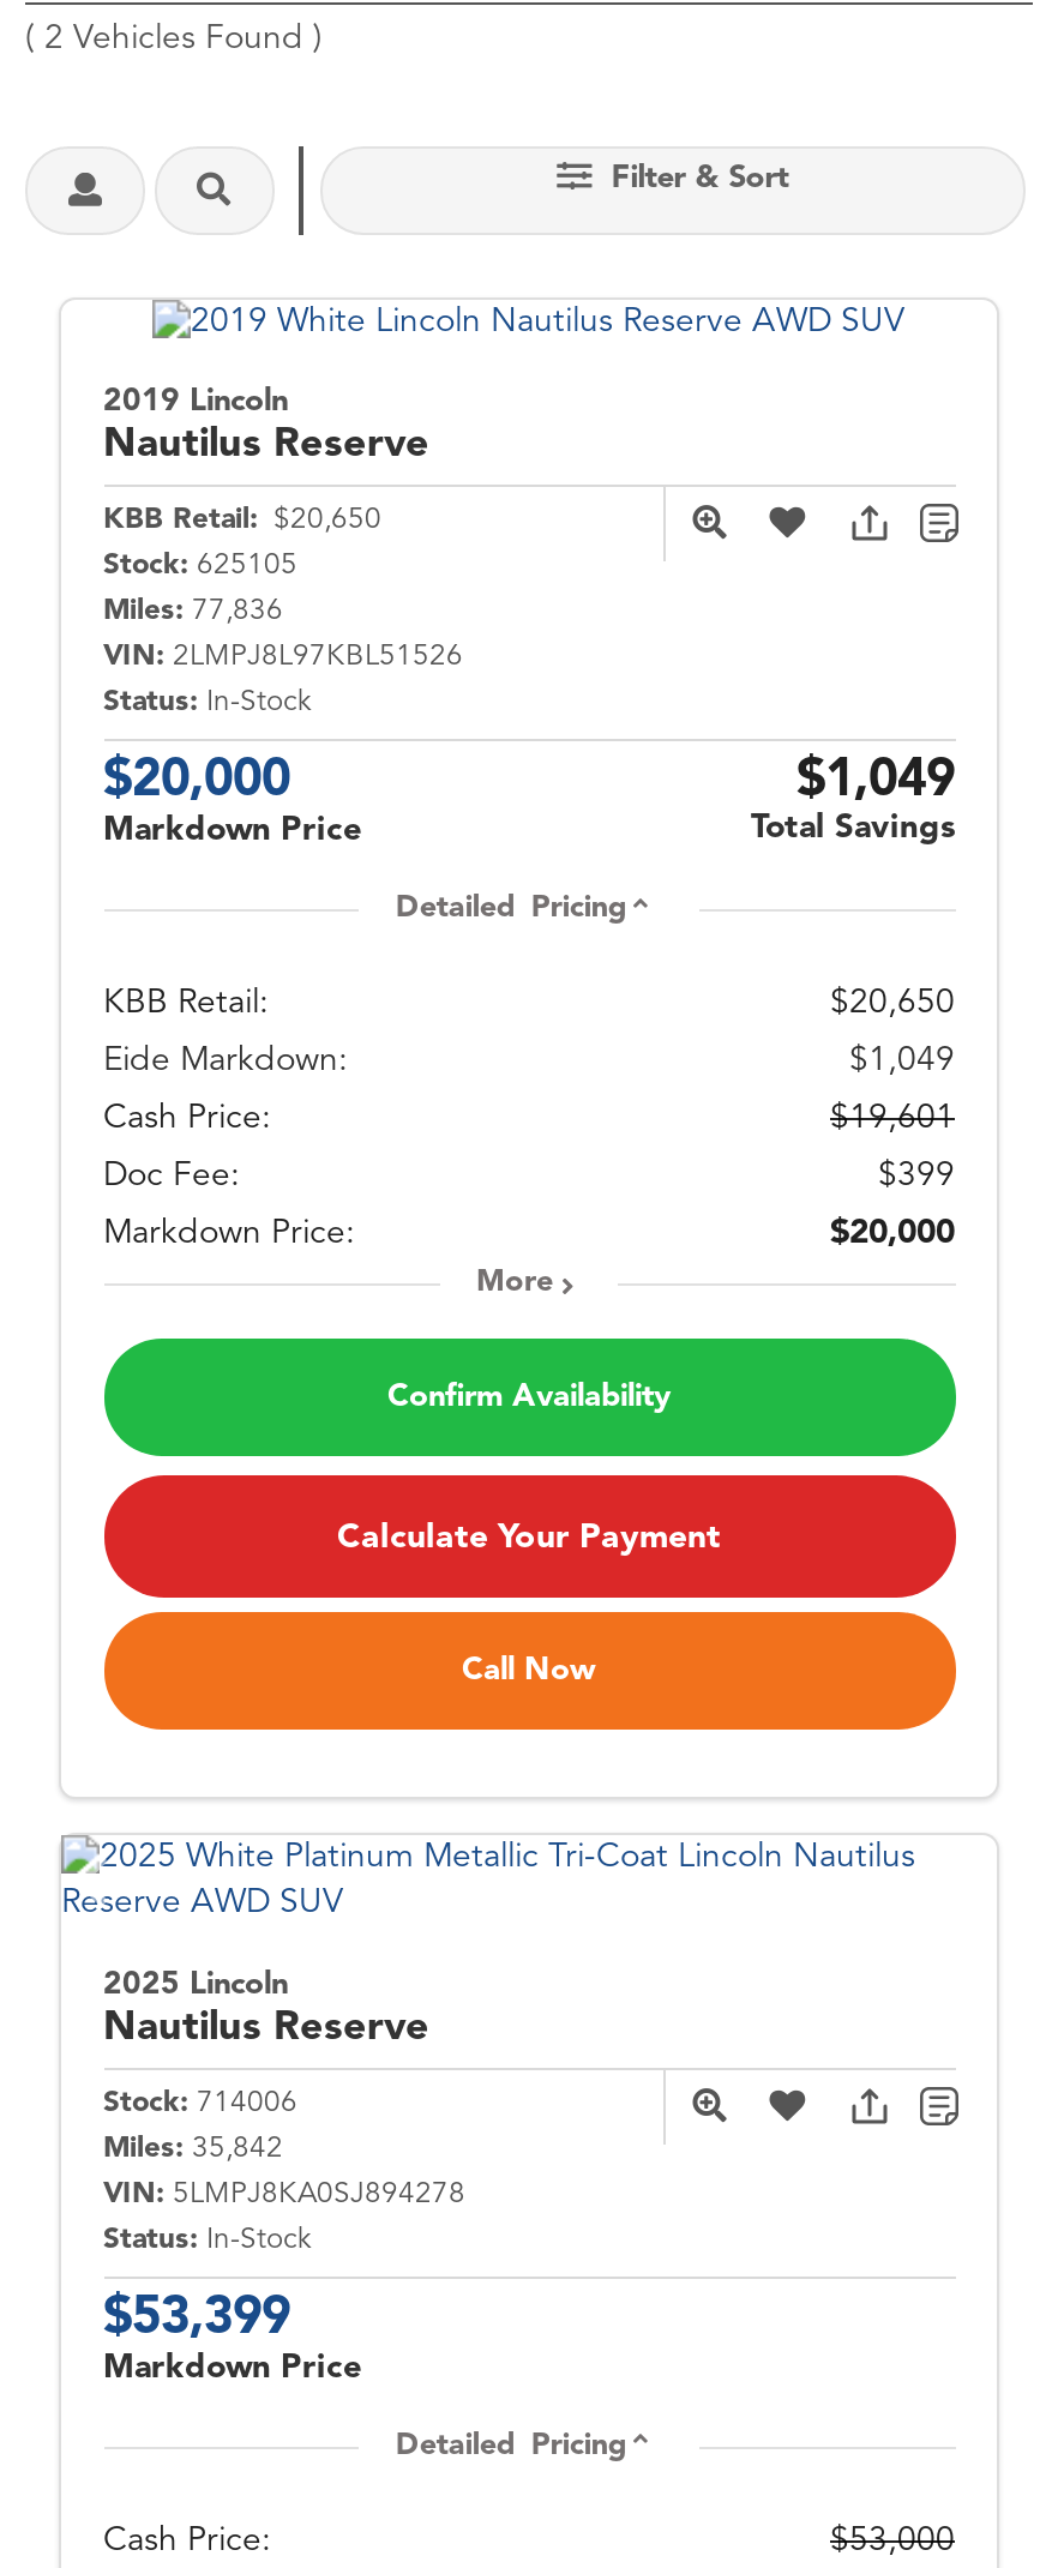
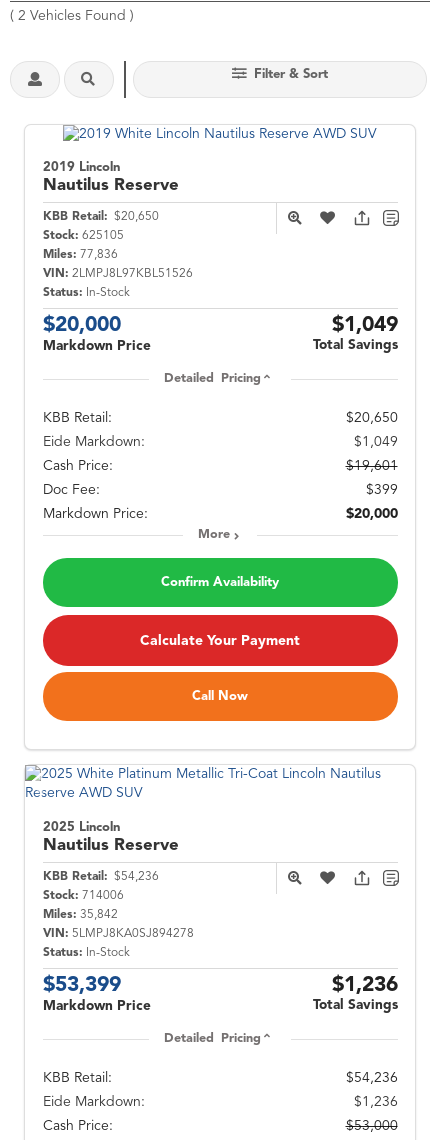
none -> [42,871,158,883] KBB Retail: $54,236
none -> [312,975,397,1012] $1,236 | Total Savings
none -> [42,1071,397,1109] KBB Retail: | $54,236 | Eide Markdown: | $1,236

